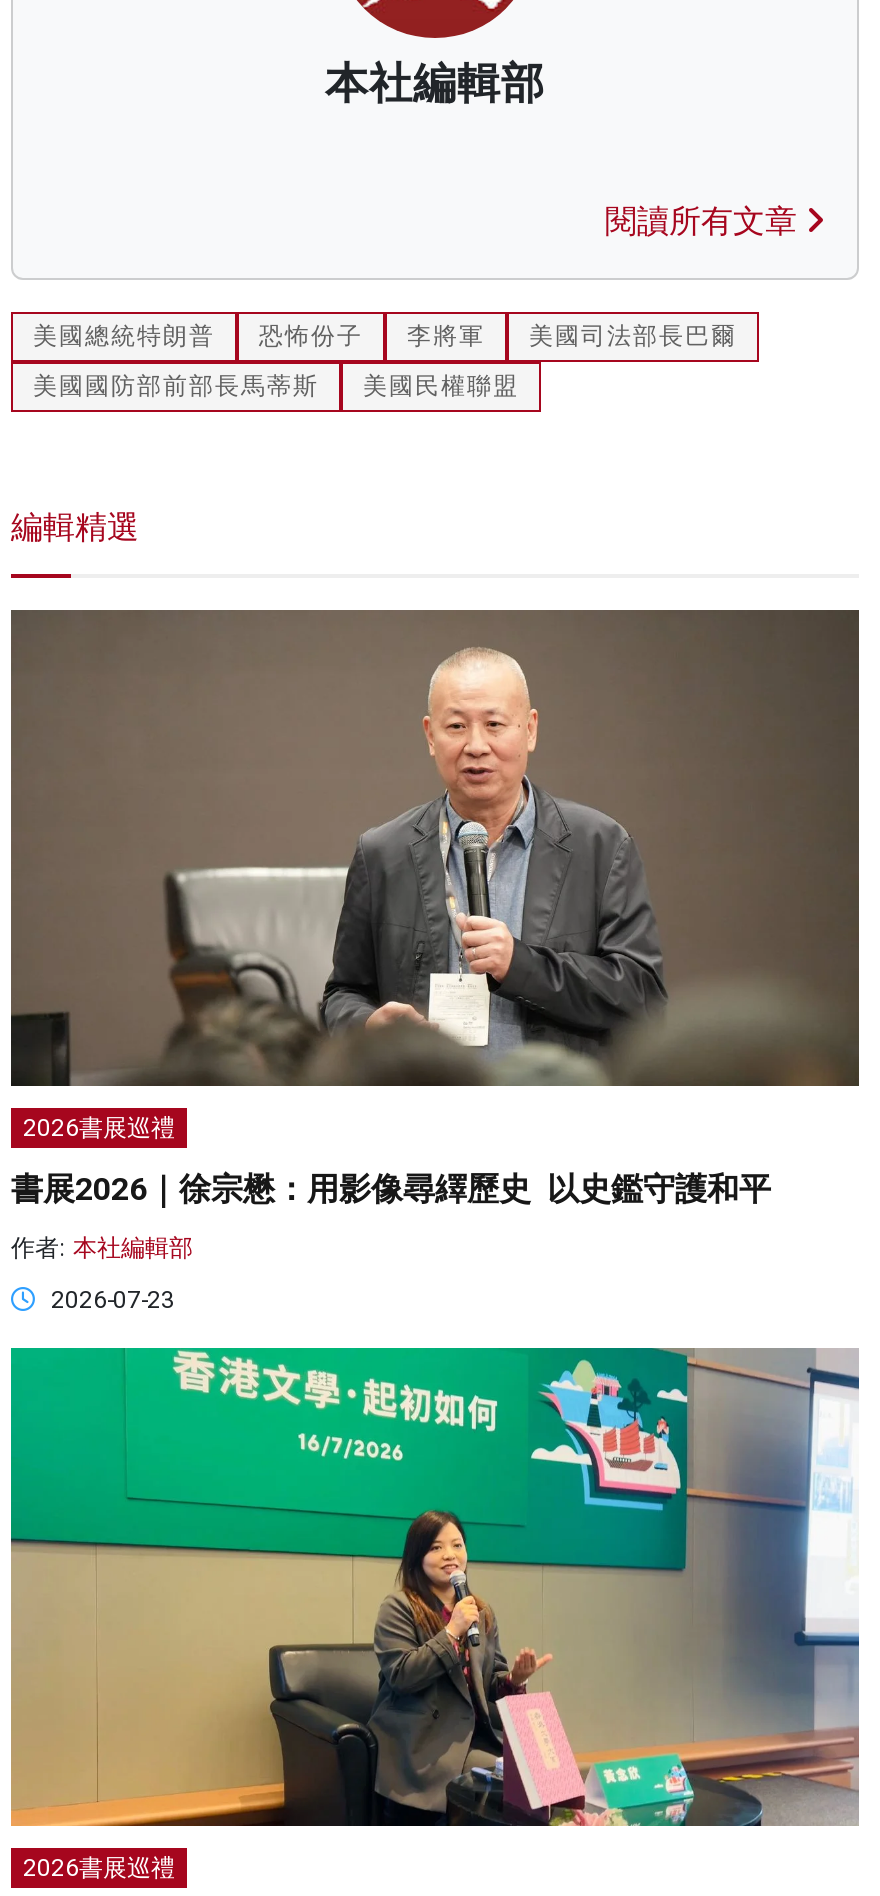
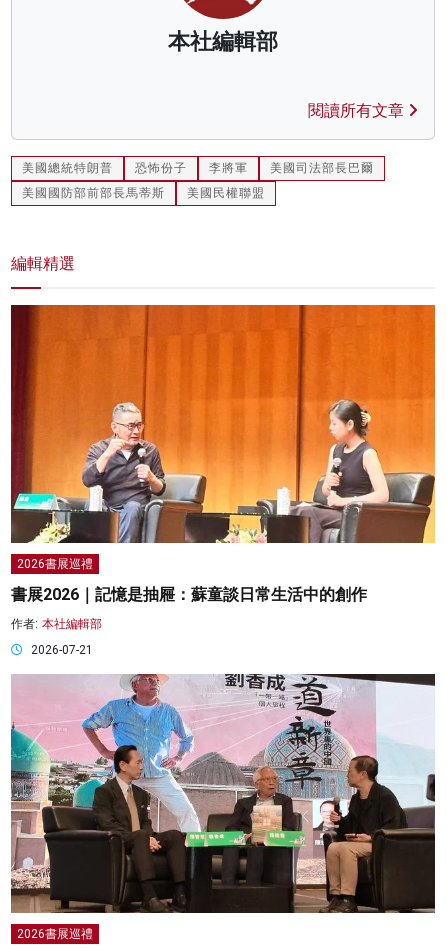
[11,608,861,1088] [image] -> [11,304,436,544] [image]
[11,1170,771,1208] 書展2026｜徐宗懋：用影像尋繹歷史 以史鑑守護和平 -> [11,585,367,604] 書展2026｜記憶是抽屜：蘇童談日常生活中的創作
[51,1286,175,1314] 2026-07-23 -> [31,643,93,657] 2026-07-21
[9,1346,861,1828] [image] -> [10,673,436,914] [image]

